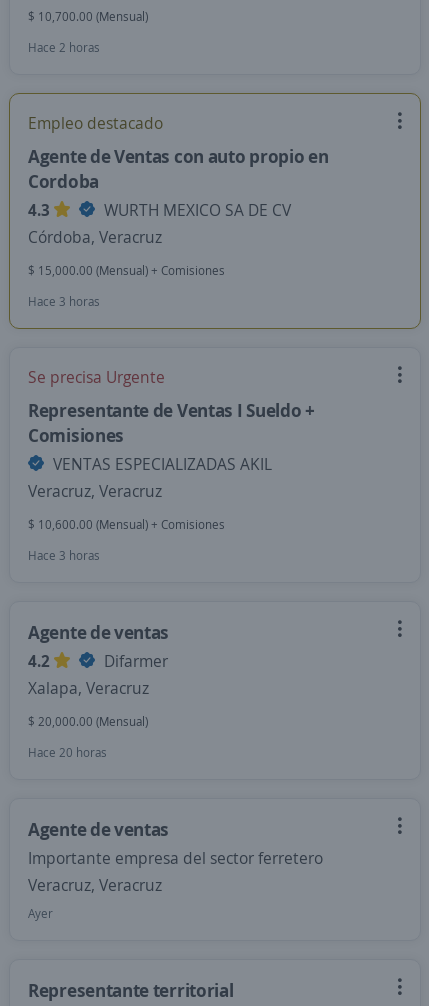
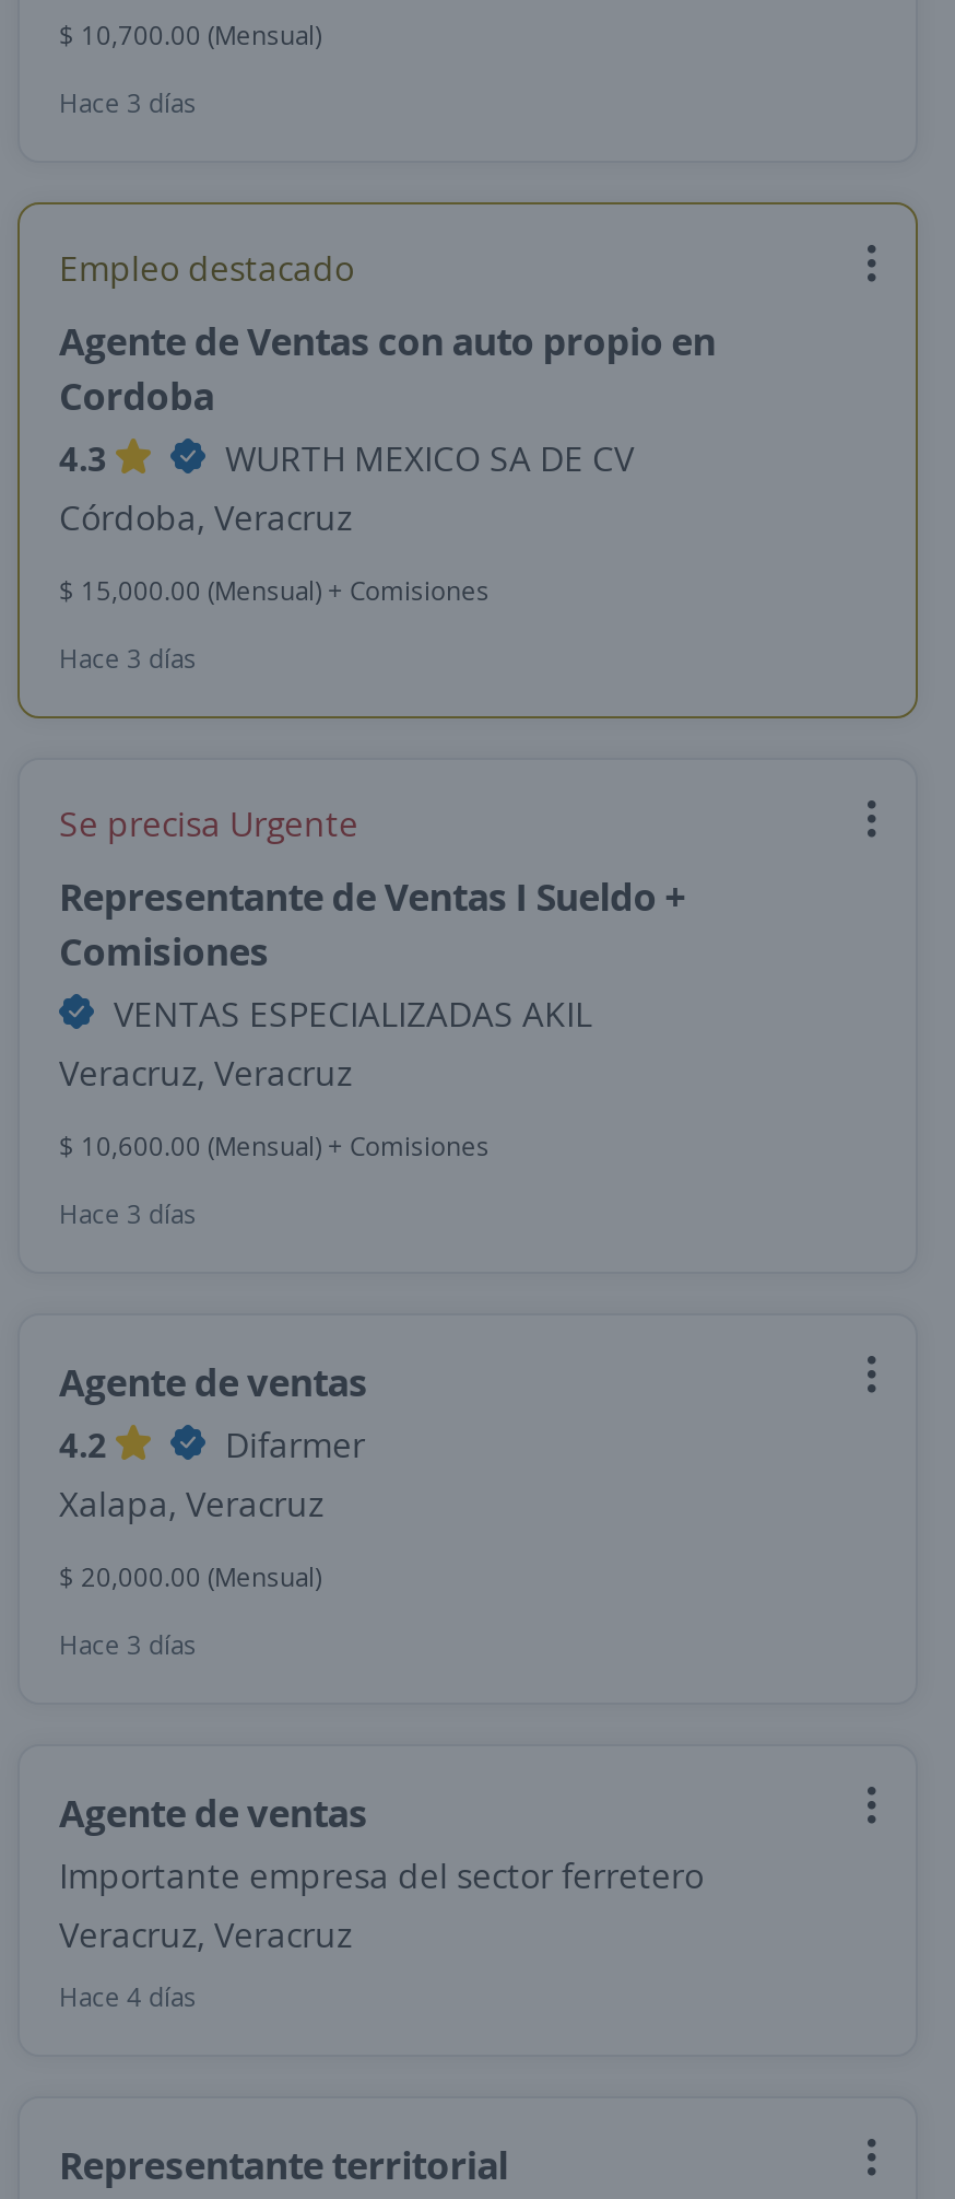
[28,39,100,56] Hace 2 horas -> [59,84,197,121] Hace 3 días
[28,293,100,310] Hace 3 horas -> [59,640,197,677] Hace 3 días
[28,547,100,564] Hace 3 horas -> [59,1195,197,1232] Hace 3 días
[28,744,107,761] Hace 20 horas -> [59,1626,197,1663] Hace 3 días
[28,905,53,922] Ayer -> [59,1978,197,2015] Hace 4 días

